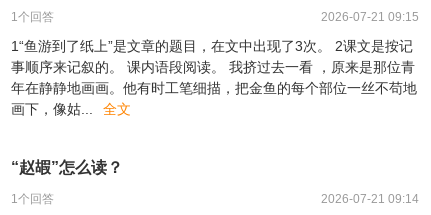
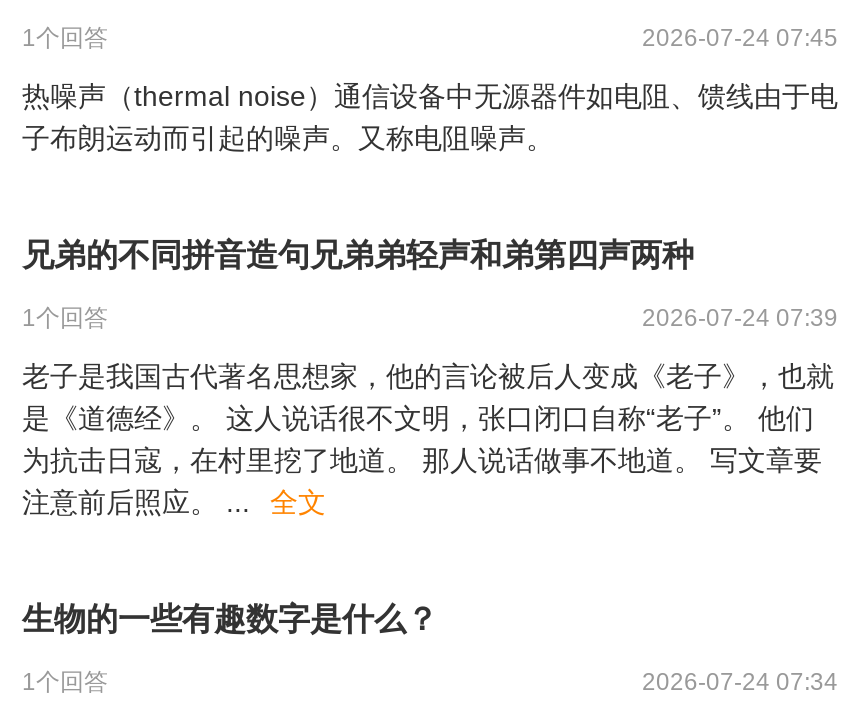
[11,10,419,117] 2026-07-21 09:15 | 1“鱼游到了纸上”是文章的题目，在文中出现了3次。 2课文是按记 | 事顺序来记叙的。 课内语段阅读。 我挤过去一看 ，原来是那位青 | 年在静静地画画。他有时工笔细描，把金鱼的每个部位一丝不苟地 | 画下，像姑... -> [22,24,838,518] 2026-07-24 07:45 | 热噪声（thermal noise）通信设备中无源器件如电阻、馈线由于电 | 子布朗运动而引起的噪声。又称电阻噪声。 | 兄弟的不同拼音造句兄弟弟轻声和弟第四声两种 | 1个回答 | 2026-07-24 07:39 | 老子是我国古代著名思想家，他的言论被后人变成《老子》，也就 | 是《道德经》。 这人说话很不文明，张口闭口自称“老子”。 他们 | 为抗击日寇，在村里挖了地道。 那人说话做事不地道。 写文章要 | 注意前后照应。...
[11,159,123,176] “赵嘏”怎么读？ -> [22,602,438,636] 生物的一些有趣数字是什么？
[321,192,419,206] 2026-07-21 09:14 -> [642,668,838,696] 2026-07-24 07:34

